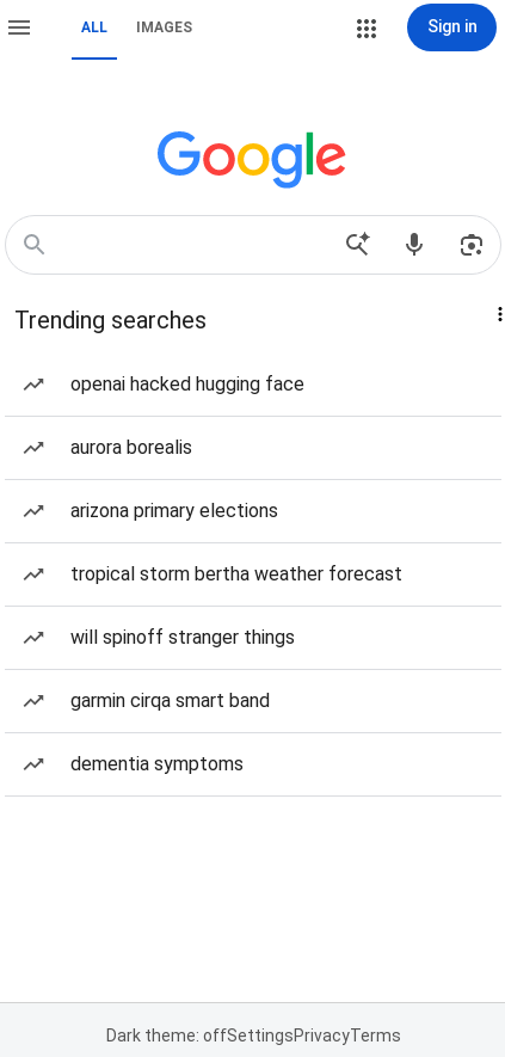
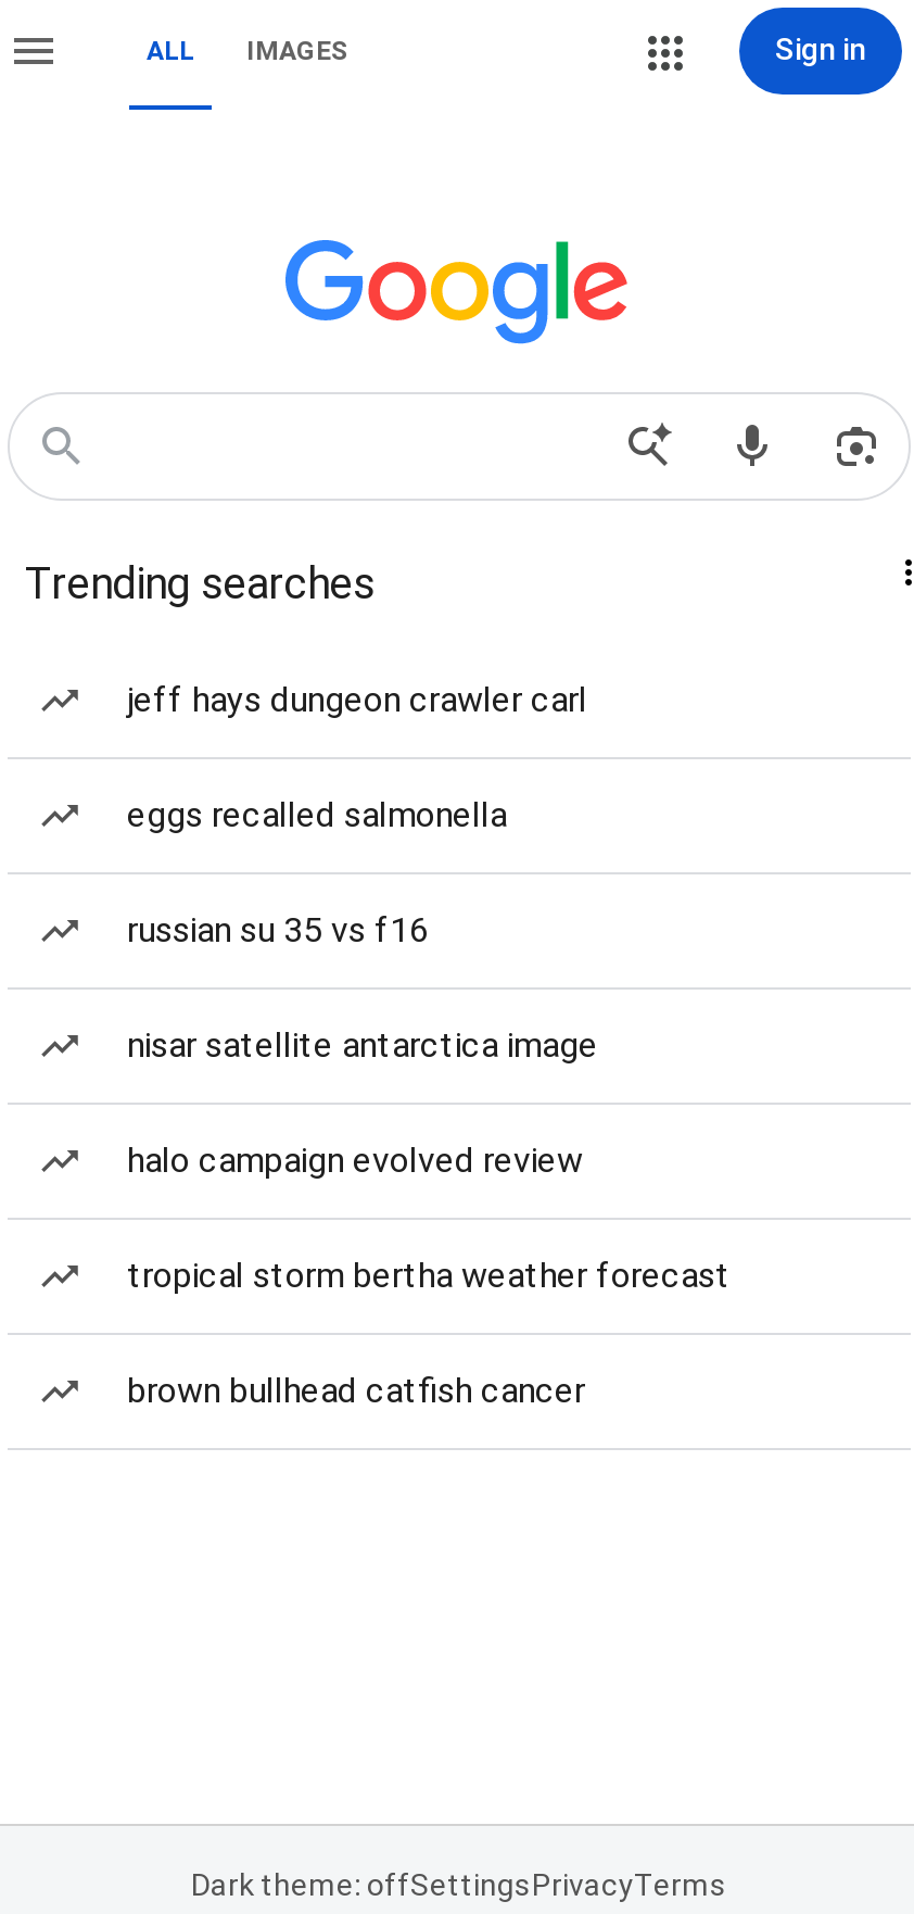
[70,373,304,522] openai hacked hugging face | aurora borealis | arizona primary elections -> [127,679,598,1181] jeff hays dungeon crawler carl | eggs recalled salmonella | russian su 35 vs f16 | nisar satellite antarctica image | halo campaign evolved review
moved [70,563,402,585] -> [127,1255,731,1296]: tropical storm bertha weather forecast
[70,626,295,775] will spinoff stranger things | garmin cirqa smart band | dementia symptoms -> [127,1370,585,1411] brown bullhead catfish cancer

